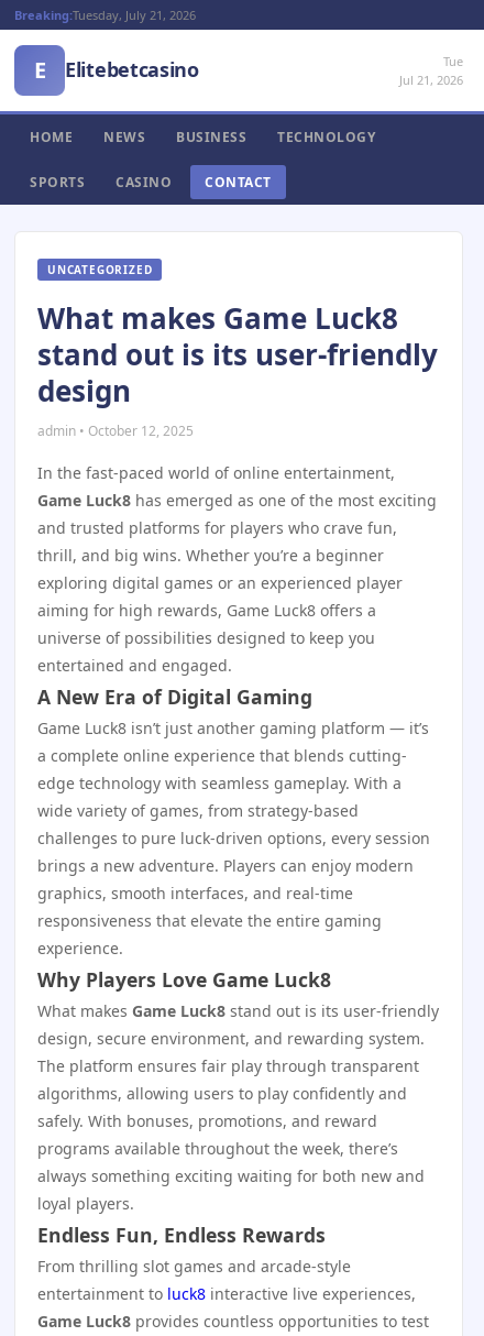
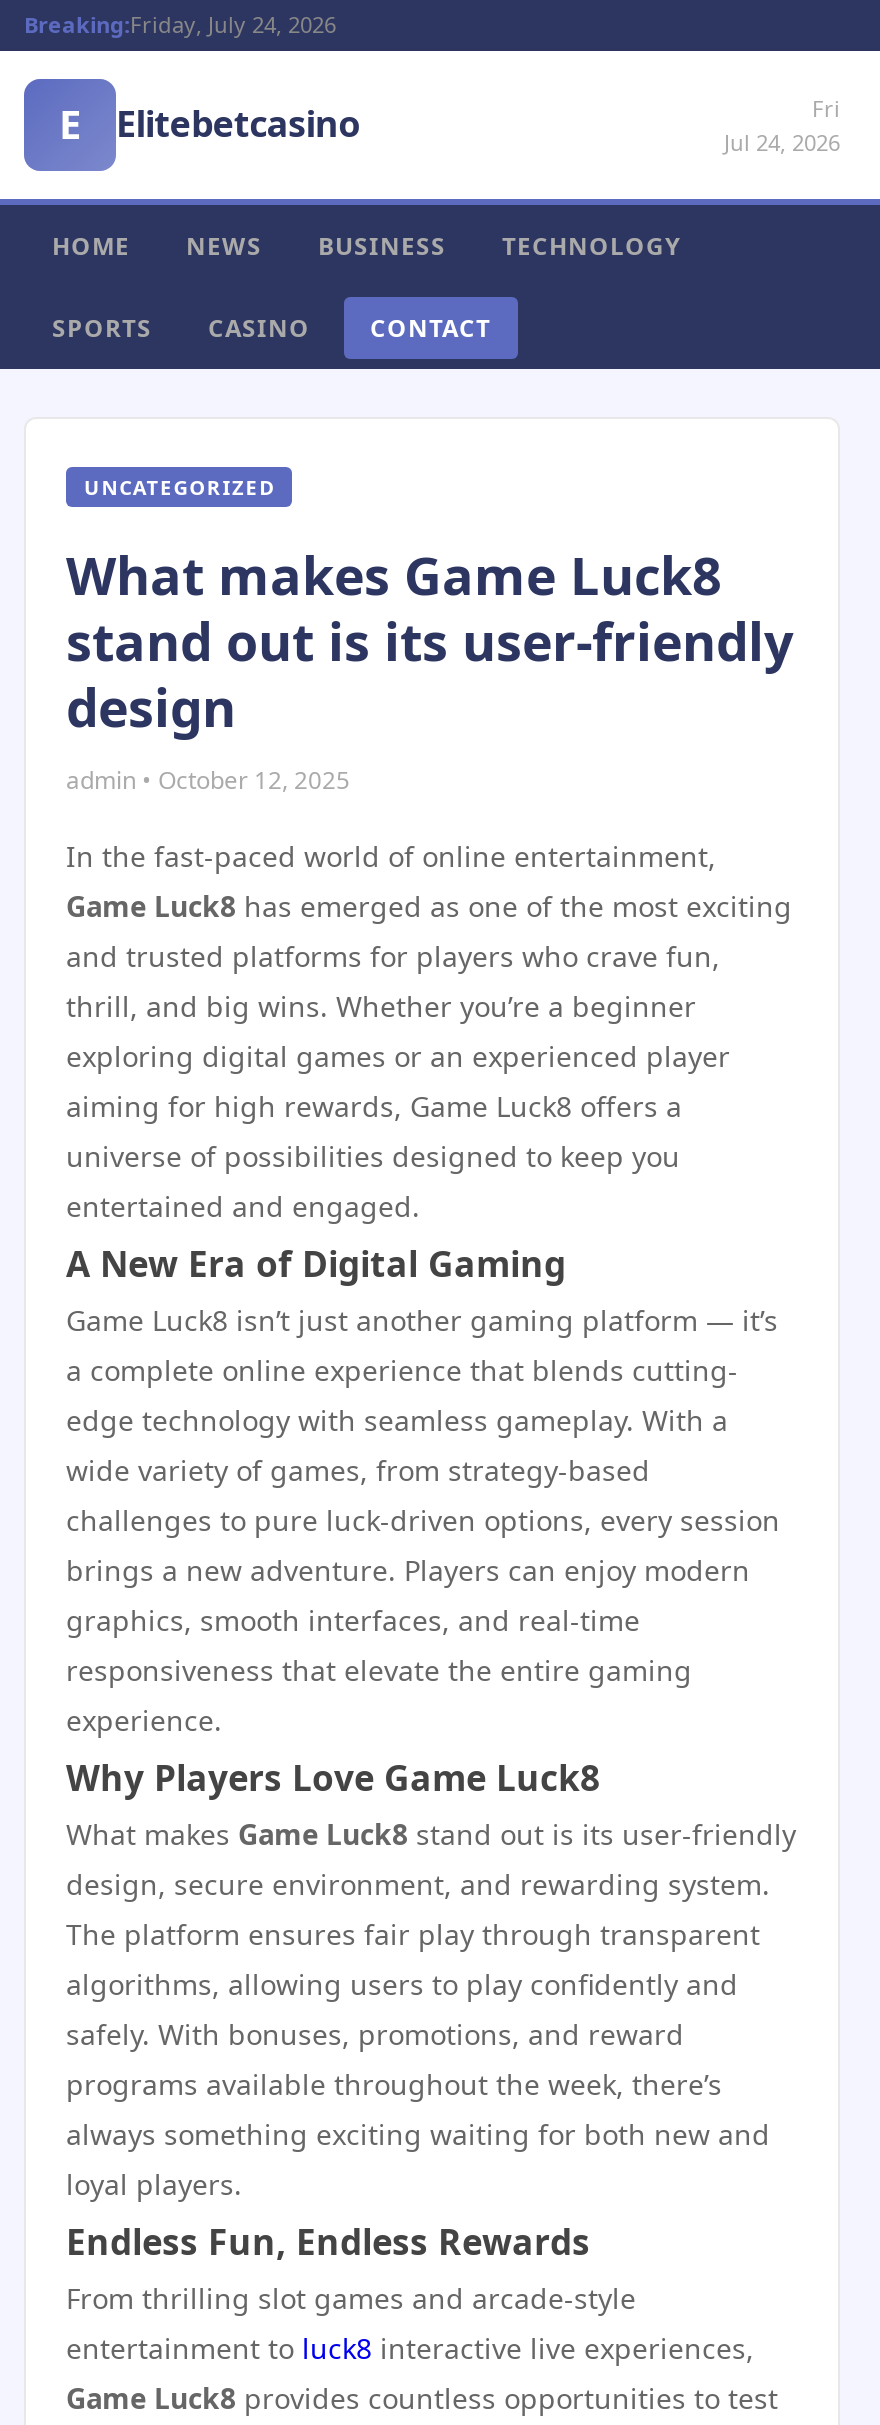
[14,7,196,23] Breaking:Tuesday, July 21, 2026 -> [24,9,336,39] Breaking:Friday, July 24, 2026
[399,53,463,88] Tue | Jul 21, 2026 -> [724,93,840,157] Fri | Jul 24, 2026

